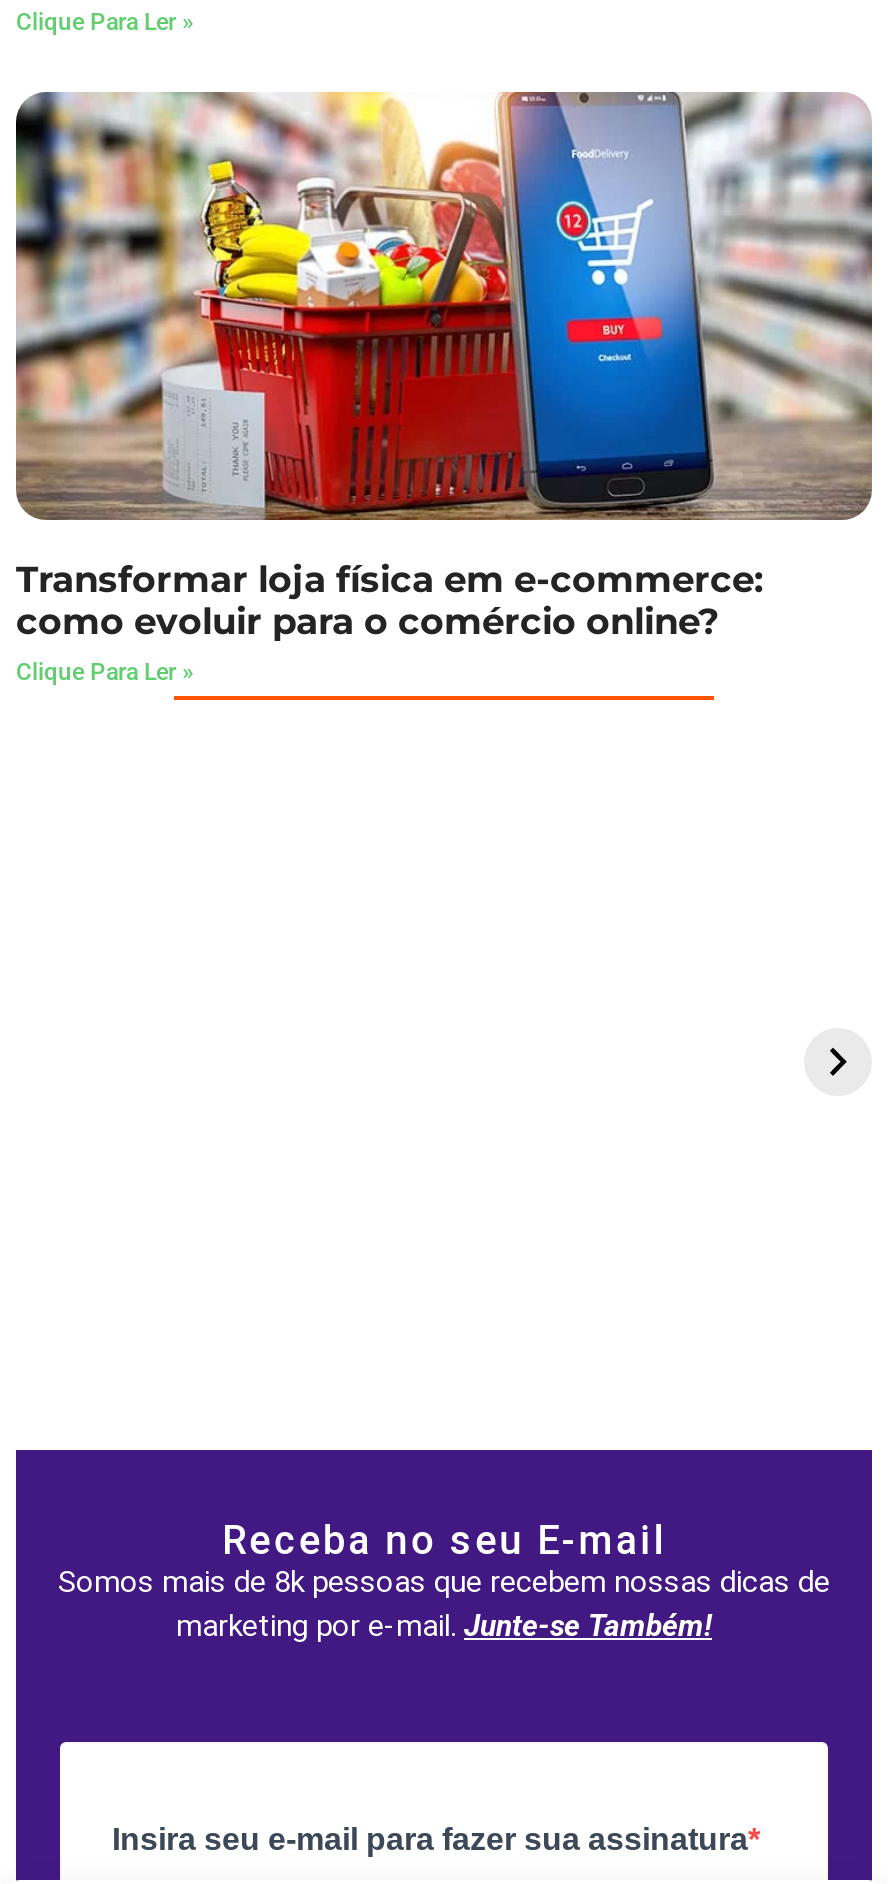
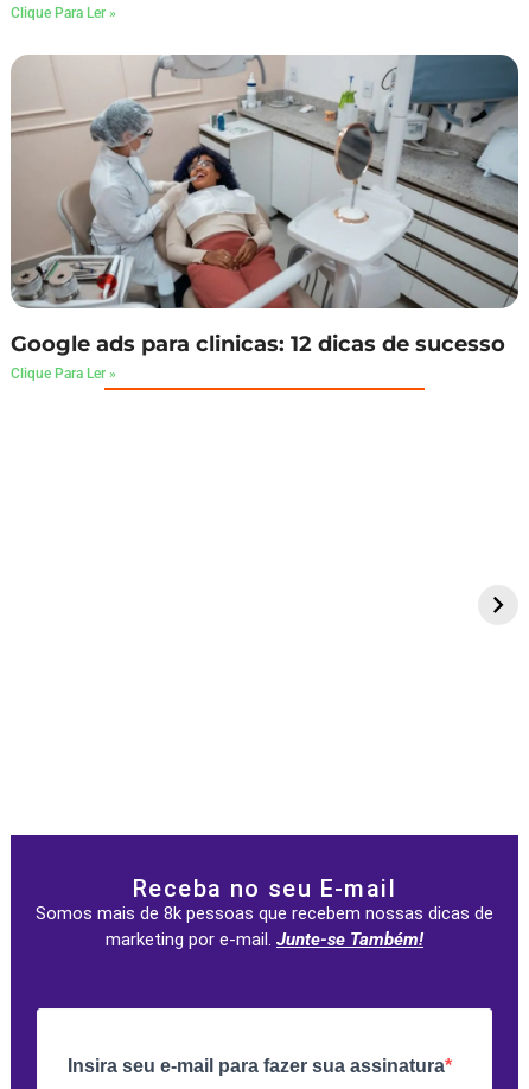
[14,92,872,645] [image] | Transformar loja física em e-commerce: | como evoluir para o comércio online? -> [11,53,518,358] [image] | Google ads para clinicas: 12 dicas de sucesso

